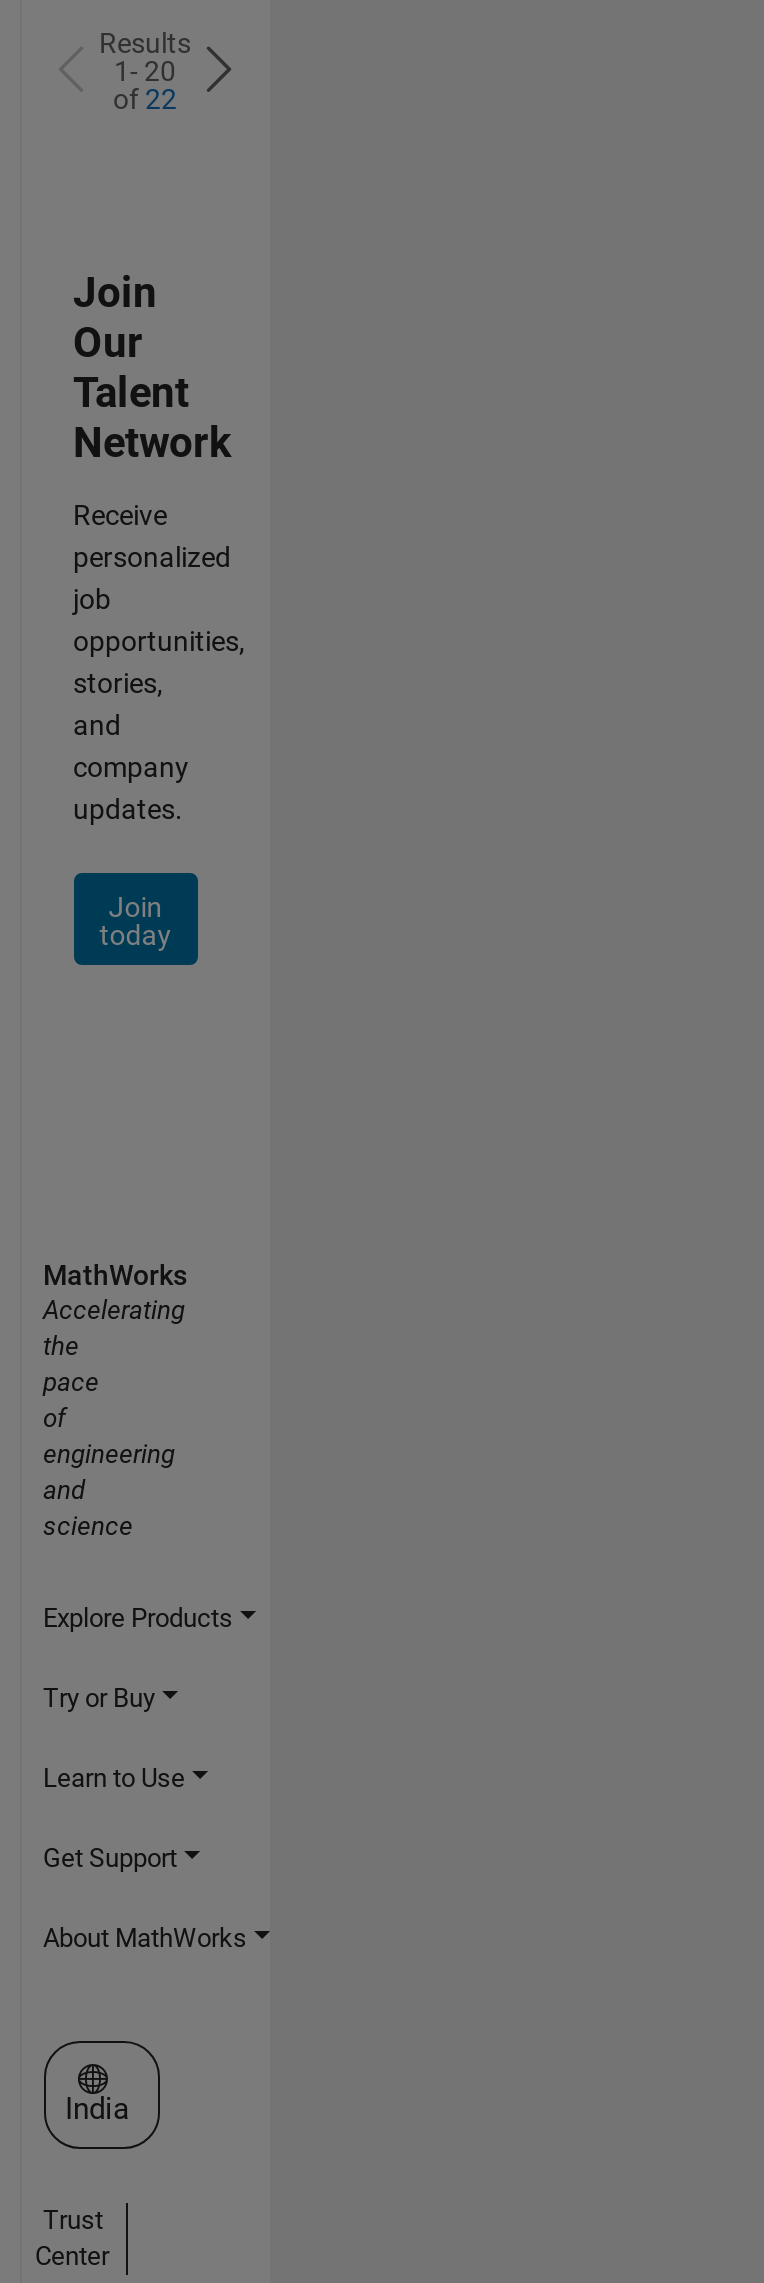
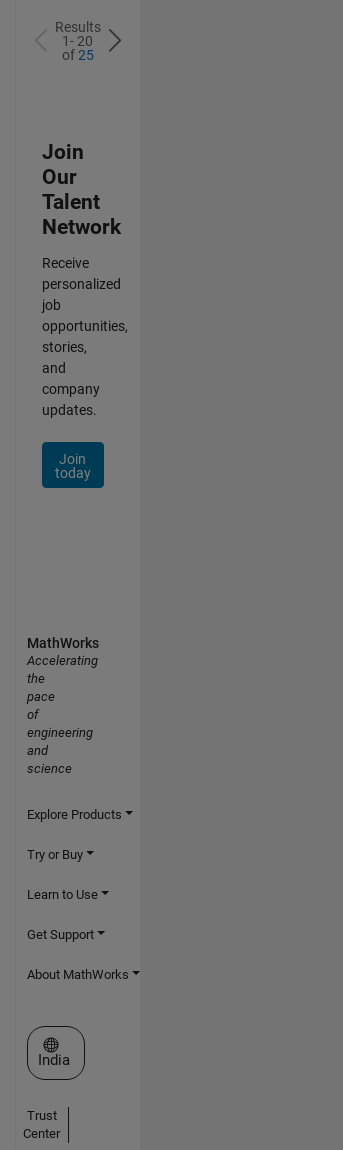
[113,83,177,115] of 22 -> [61,47,93,63] of 25

